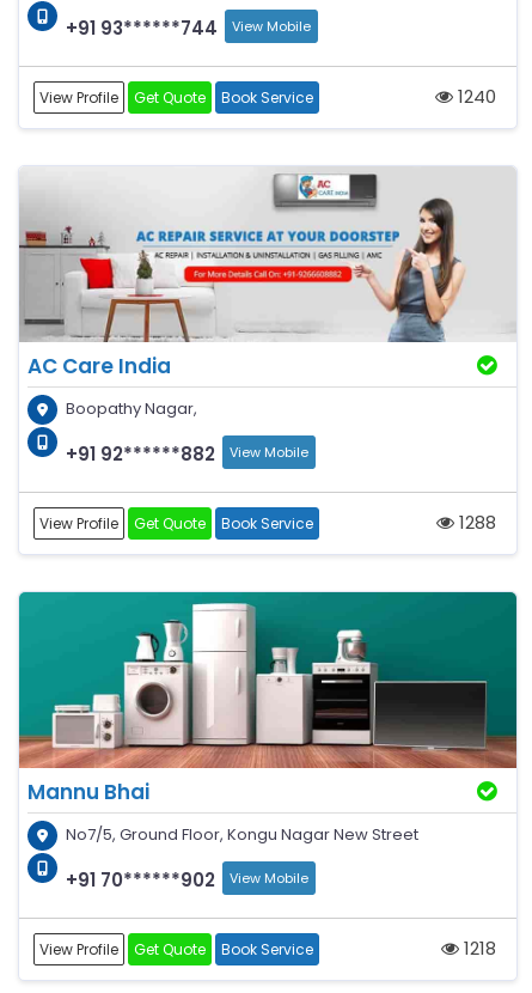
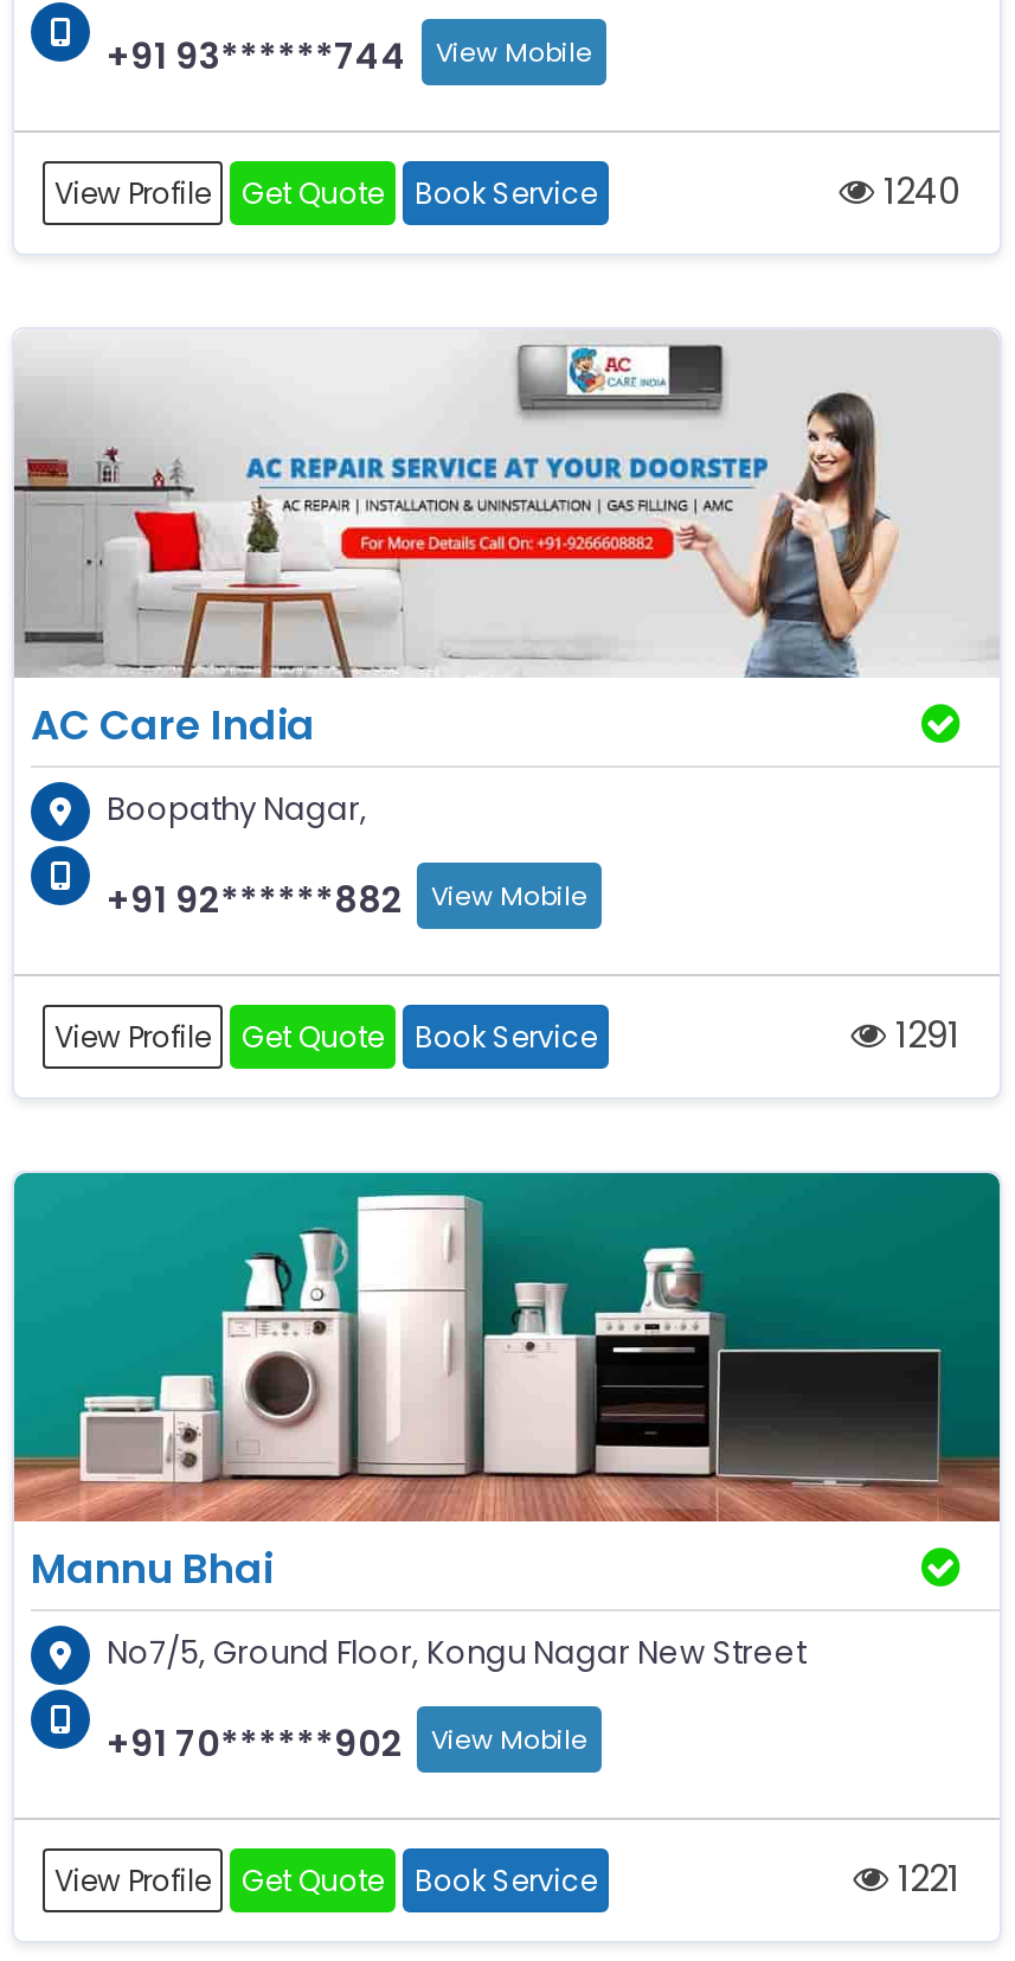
[454,510,496,535] 1288 -> [886,1010,959,1059] 1291
[459,936,496,961] 1218 -> [888,1853,959,1903] 1221

